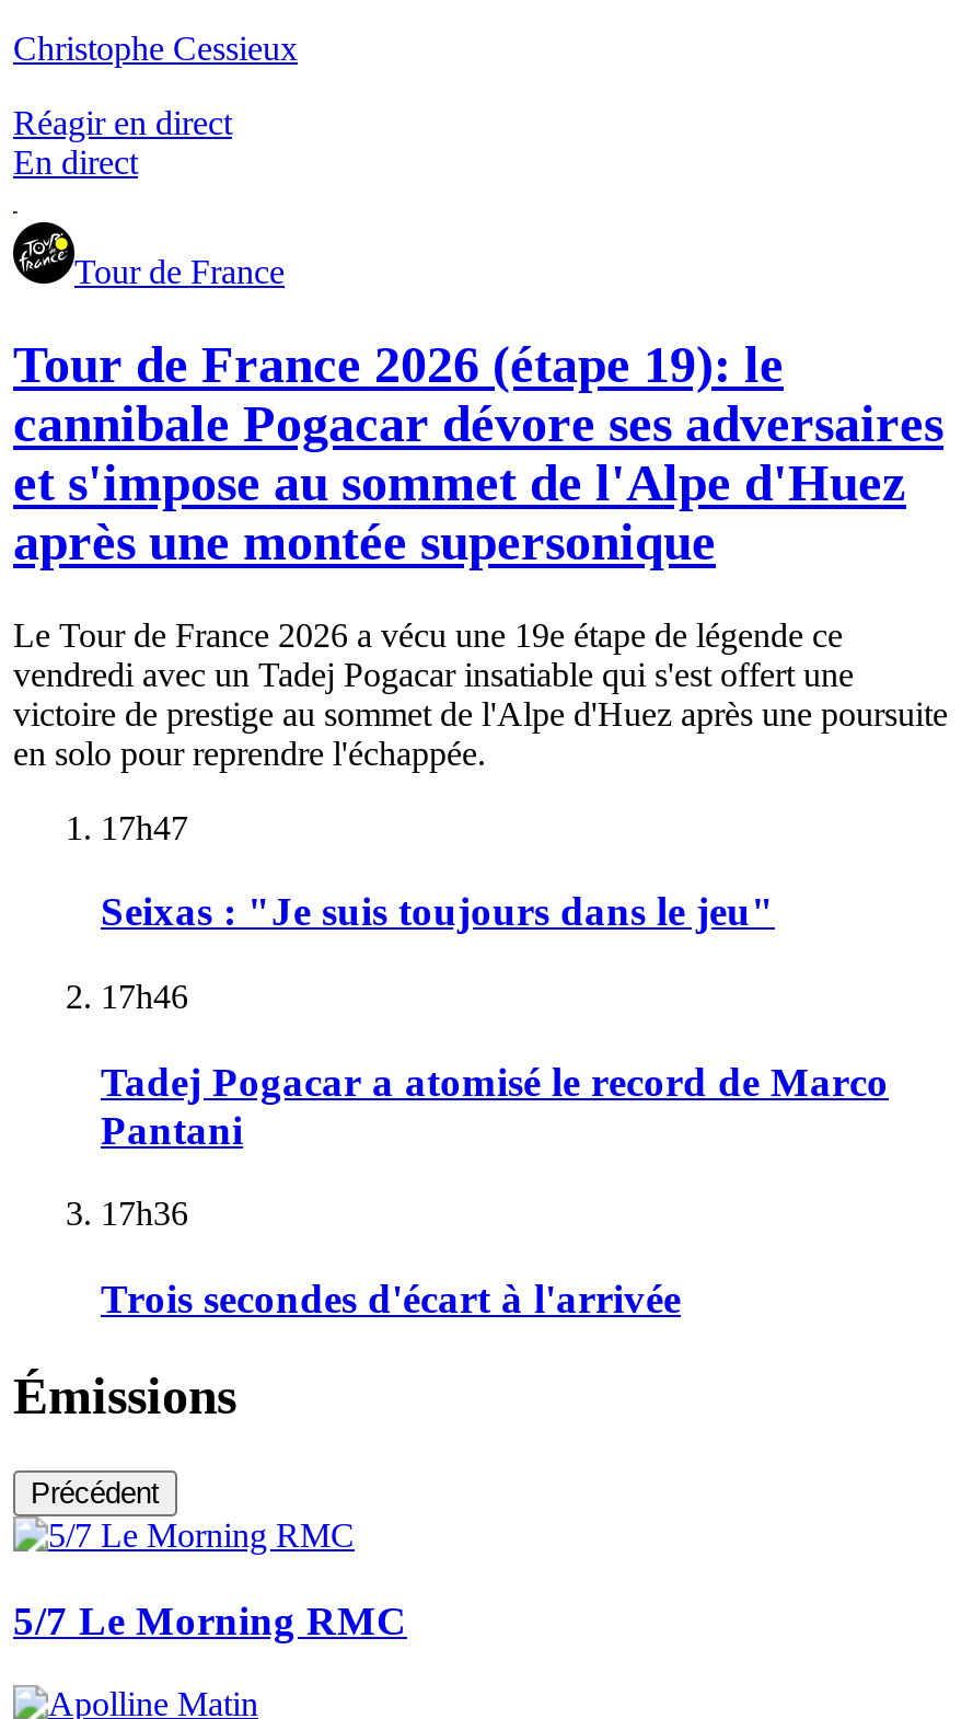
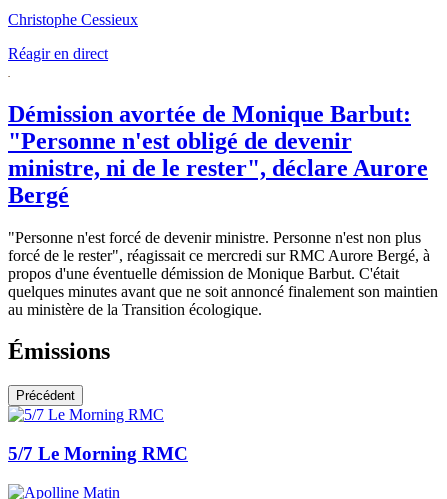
[13,143,948,1322] En direct | Tour de France | Tour de France 2026 (étape 19): le | cannibale Pogacar dévore ses adversaires | et s'impose au sommet de l'Alpe d'Huez | après une montée supersonique | Le Tour de France 2026 a vécu une 19e étape de légende ce | vendredi avec un Tadej Pogacar insatiable qui s'est offert une | victoire de prestige au sommet de l'Alpe d'Huez après une poursuite | en solo pour reprendre l'échappée. | 17h47 | Seixas : "Je suis toujours dans le jeu" | 17h46 | Tadej Pogacar a atomisé le record de Marco | Pantani | 17h36 | Trois secondes d'écart à l'arrivée -> [8,101,438,317] Démission avortée de Monique Barbut: | "Personne n'est obligé de devenir | ministre, ni de le rester", déclare Aurore | Bergé | "Personne n'est forcé de devenir ministre. Personne n'est non plus | forcé de le rester", réagissait ce mercredi sur RMC Aurore Bergé, à | propos d'une éventuelle démission de Monique Barbut. C'était | quelques minutes avant que ne soit annoncé finalement son maintien | au ministère de la Transition écologique.

